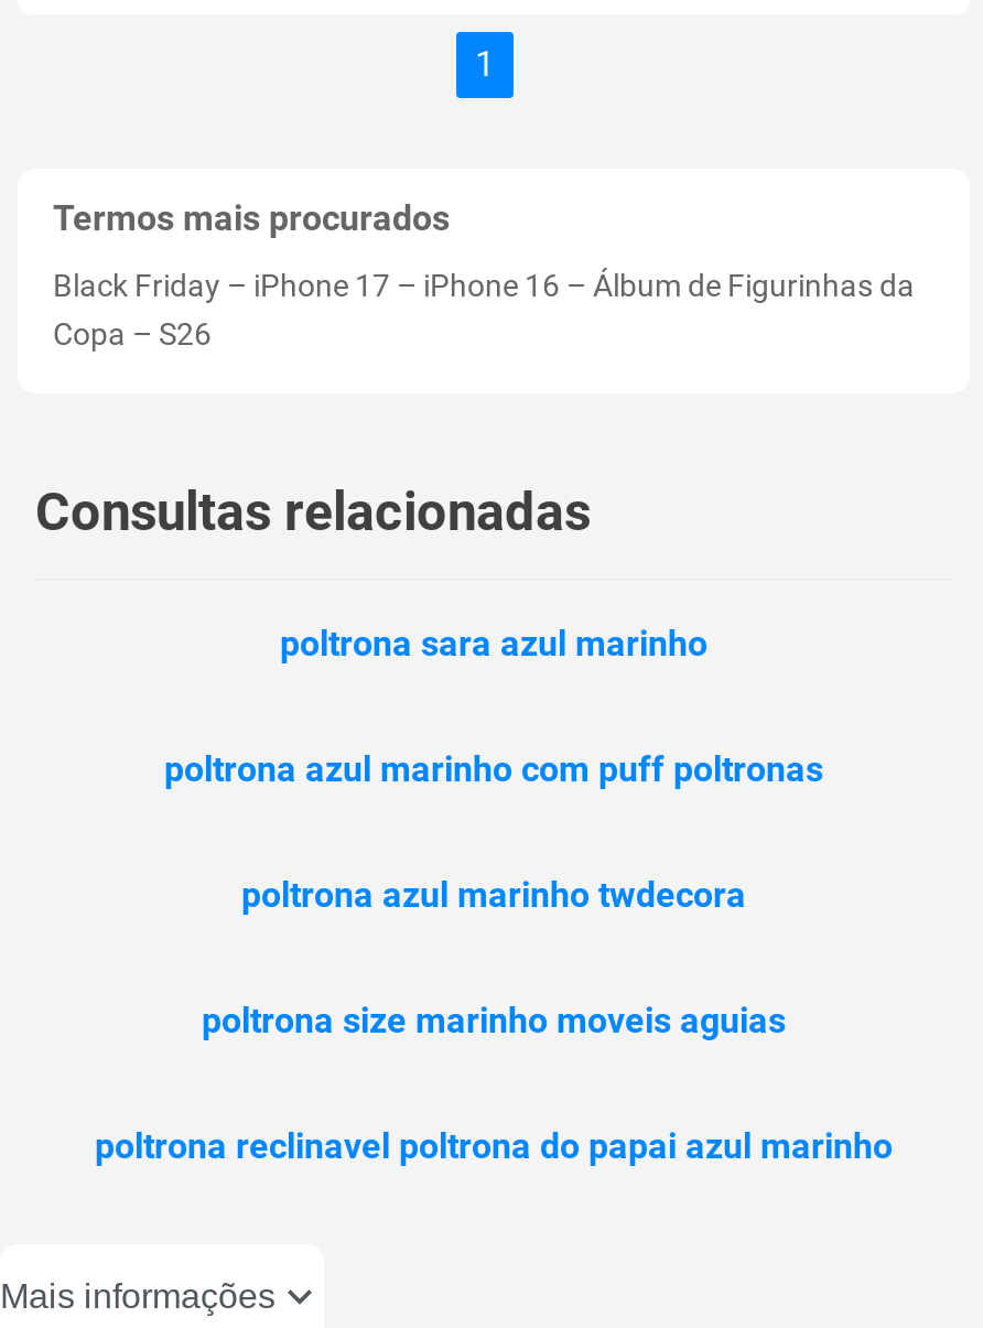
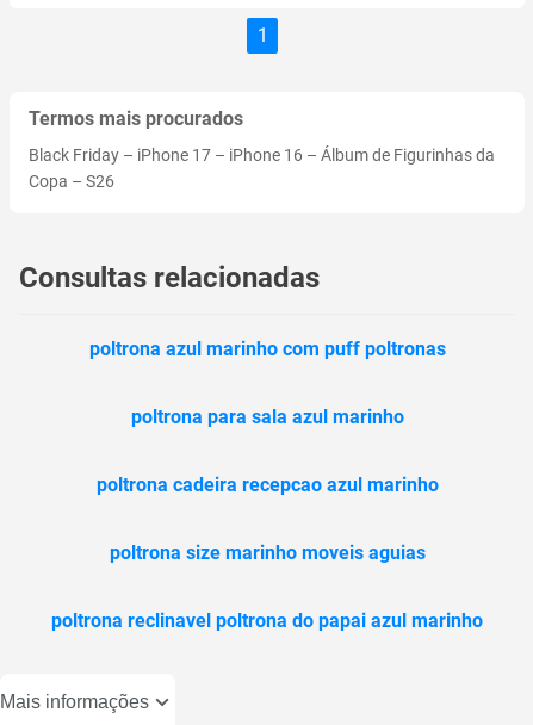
[280,623,707,665] poltrona sara azul marinho -> none
moved [164,748,823,790] -> [89,337,445,360]: poltrona azul marinho com puff poltronas
[241,874,746,916] poltrona azul marinho twdecora -> [96,405,438,496] poltrona para sala azul marinho | poltrona cadeira recepcao azul marinho

